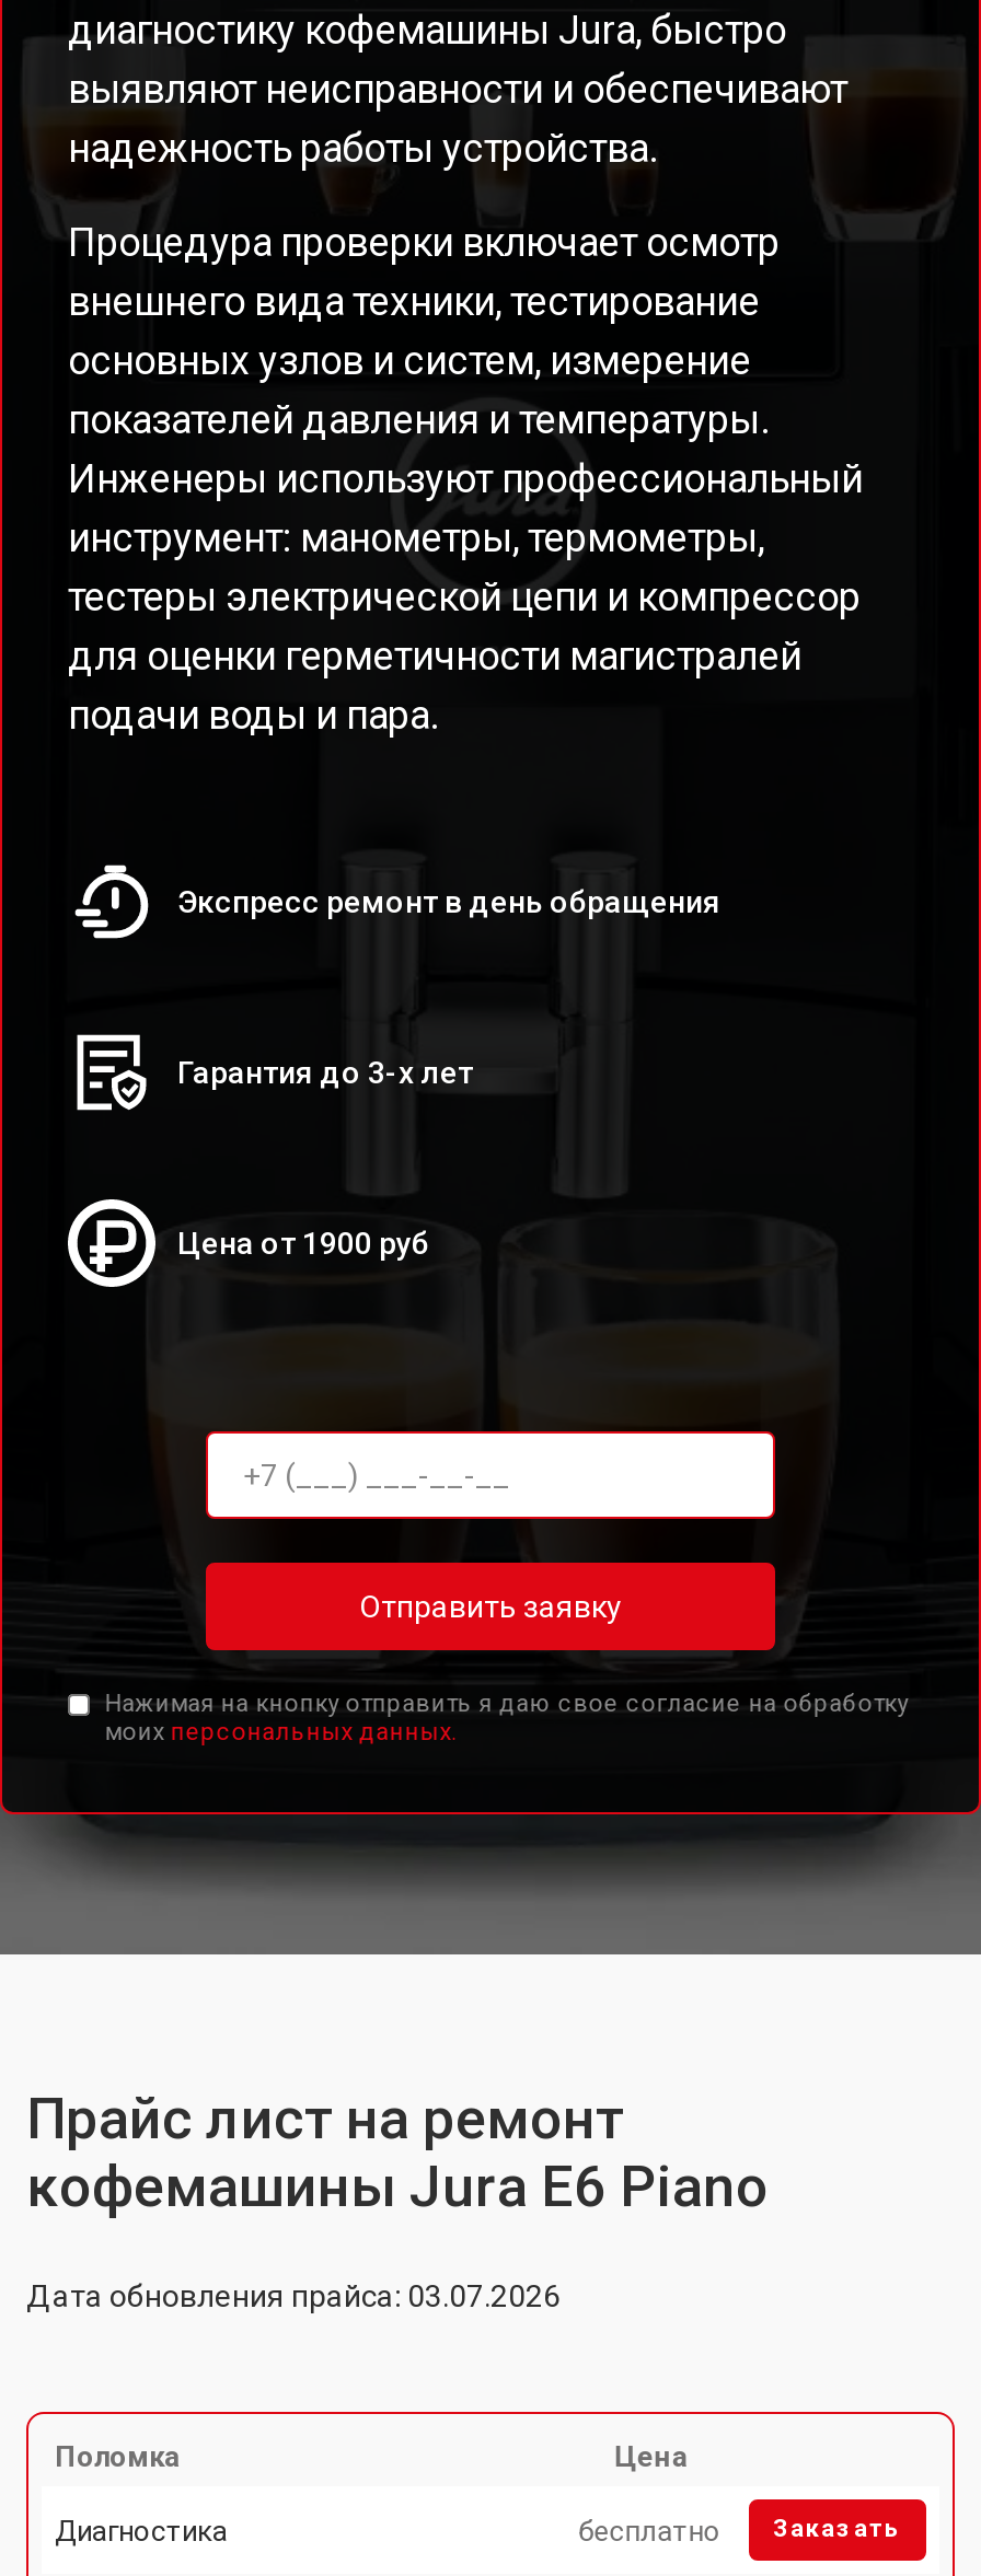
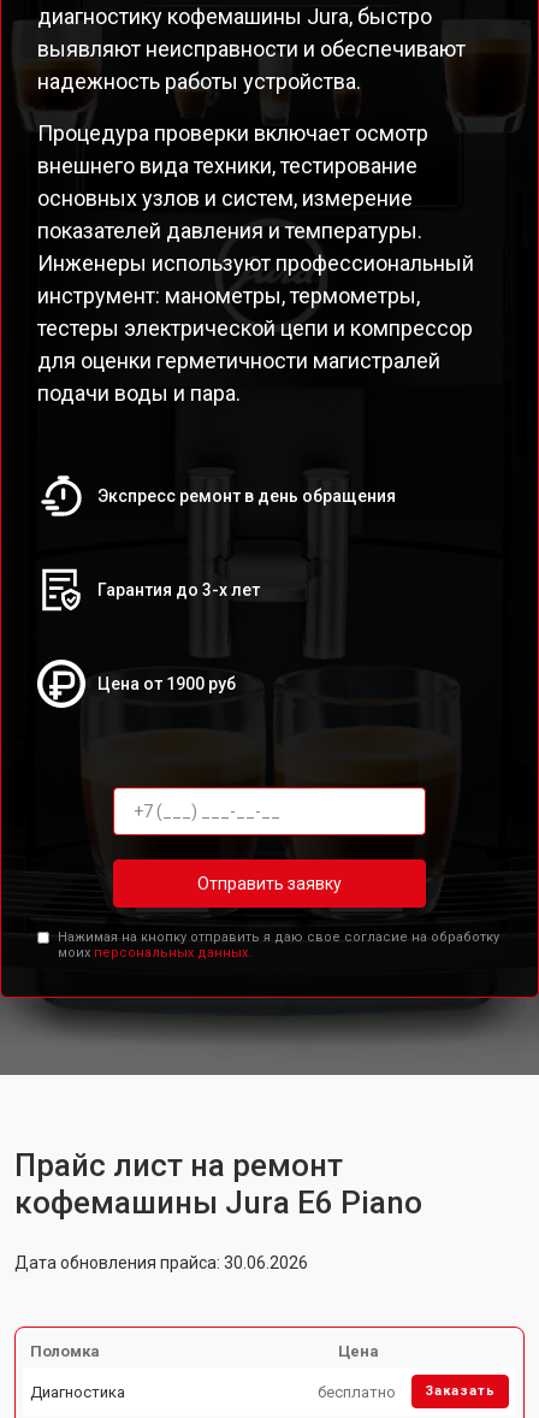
[26,2278,561,2313] Дата обновления прайса: 03.07.2026 -> [14,1253,308,1272] Дата обновления прайса: 30.06.2026

